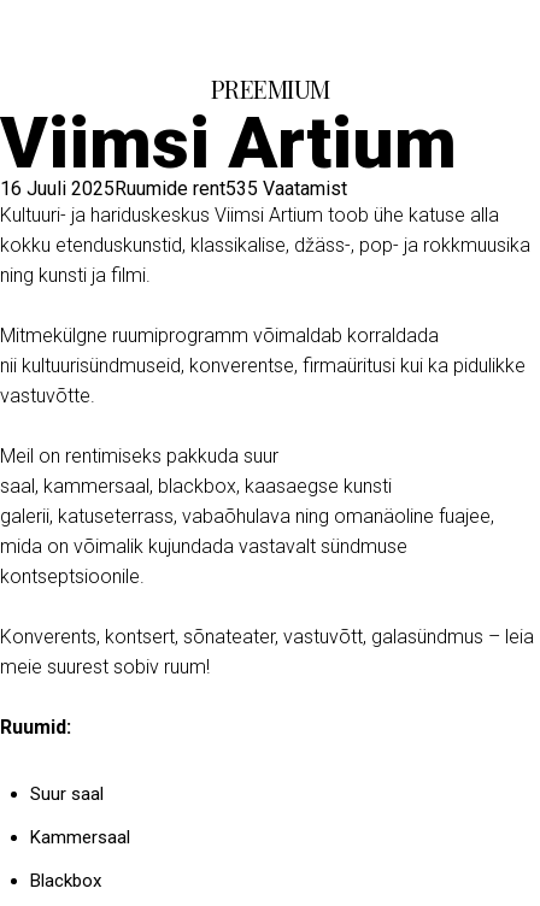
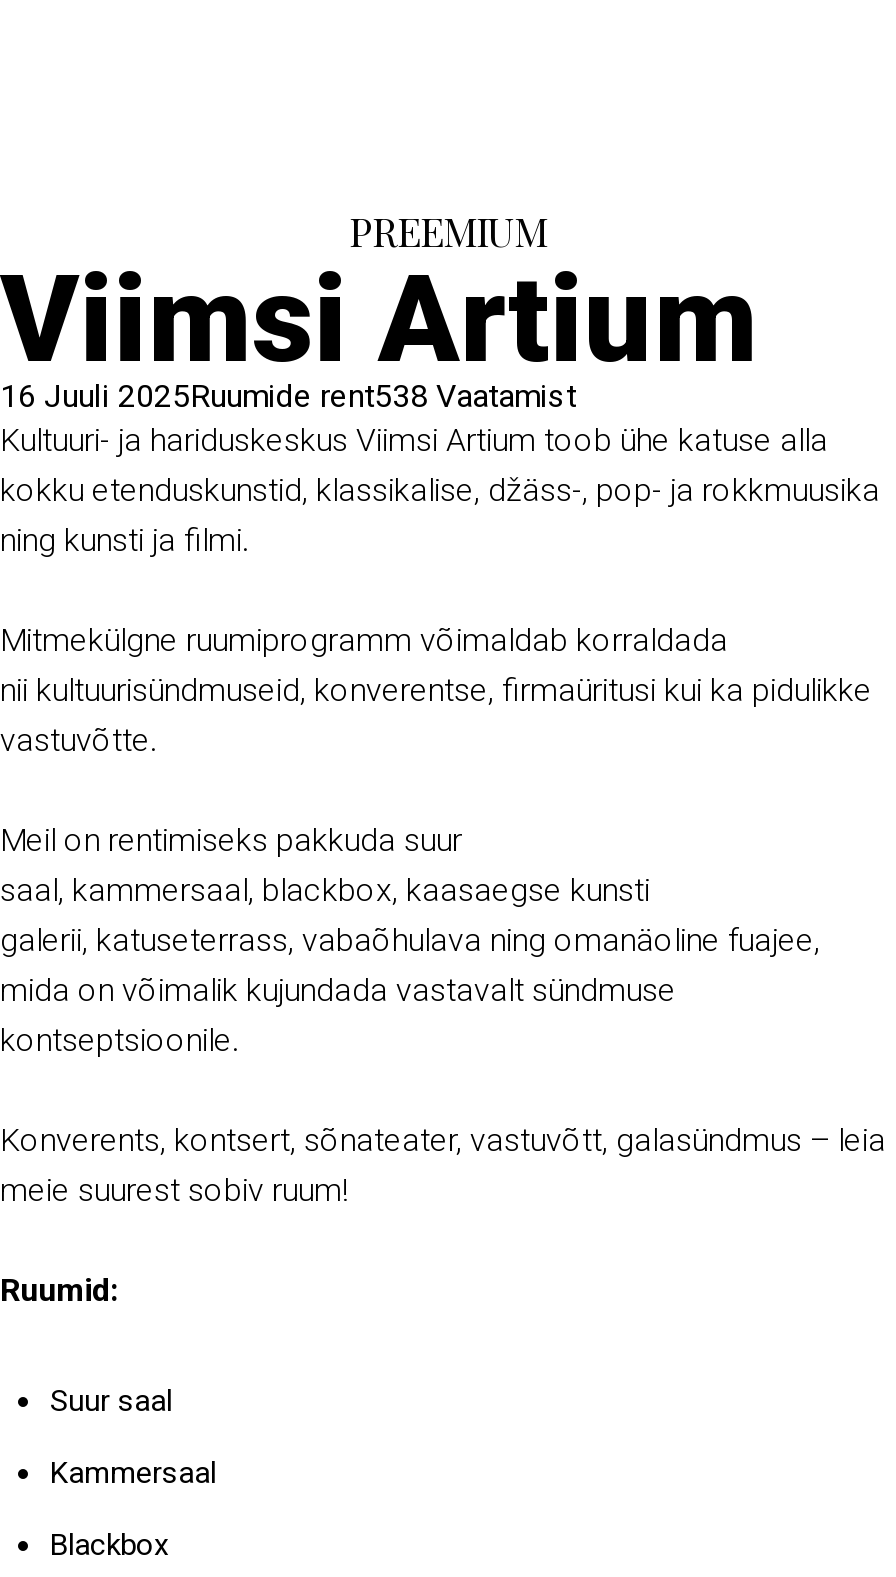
[0,177,347,200] 16 Juuli 2025Ruumide rent535 Vaatamist -> [0,377,576,415] 16 Juuli 2025Ruumide rent538 Vaatamist

